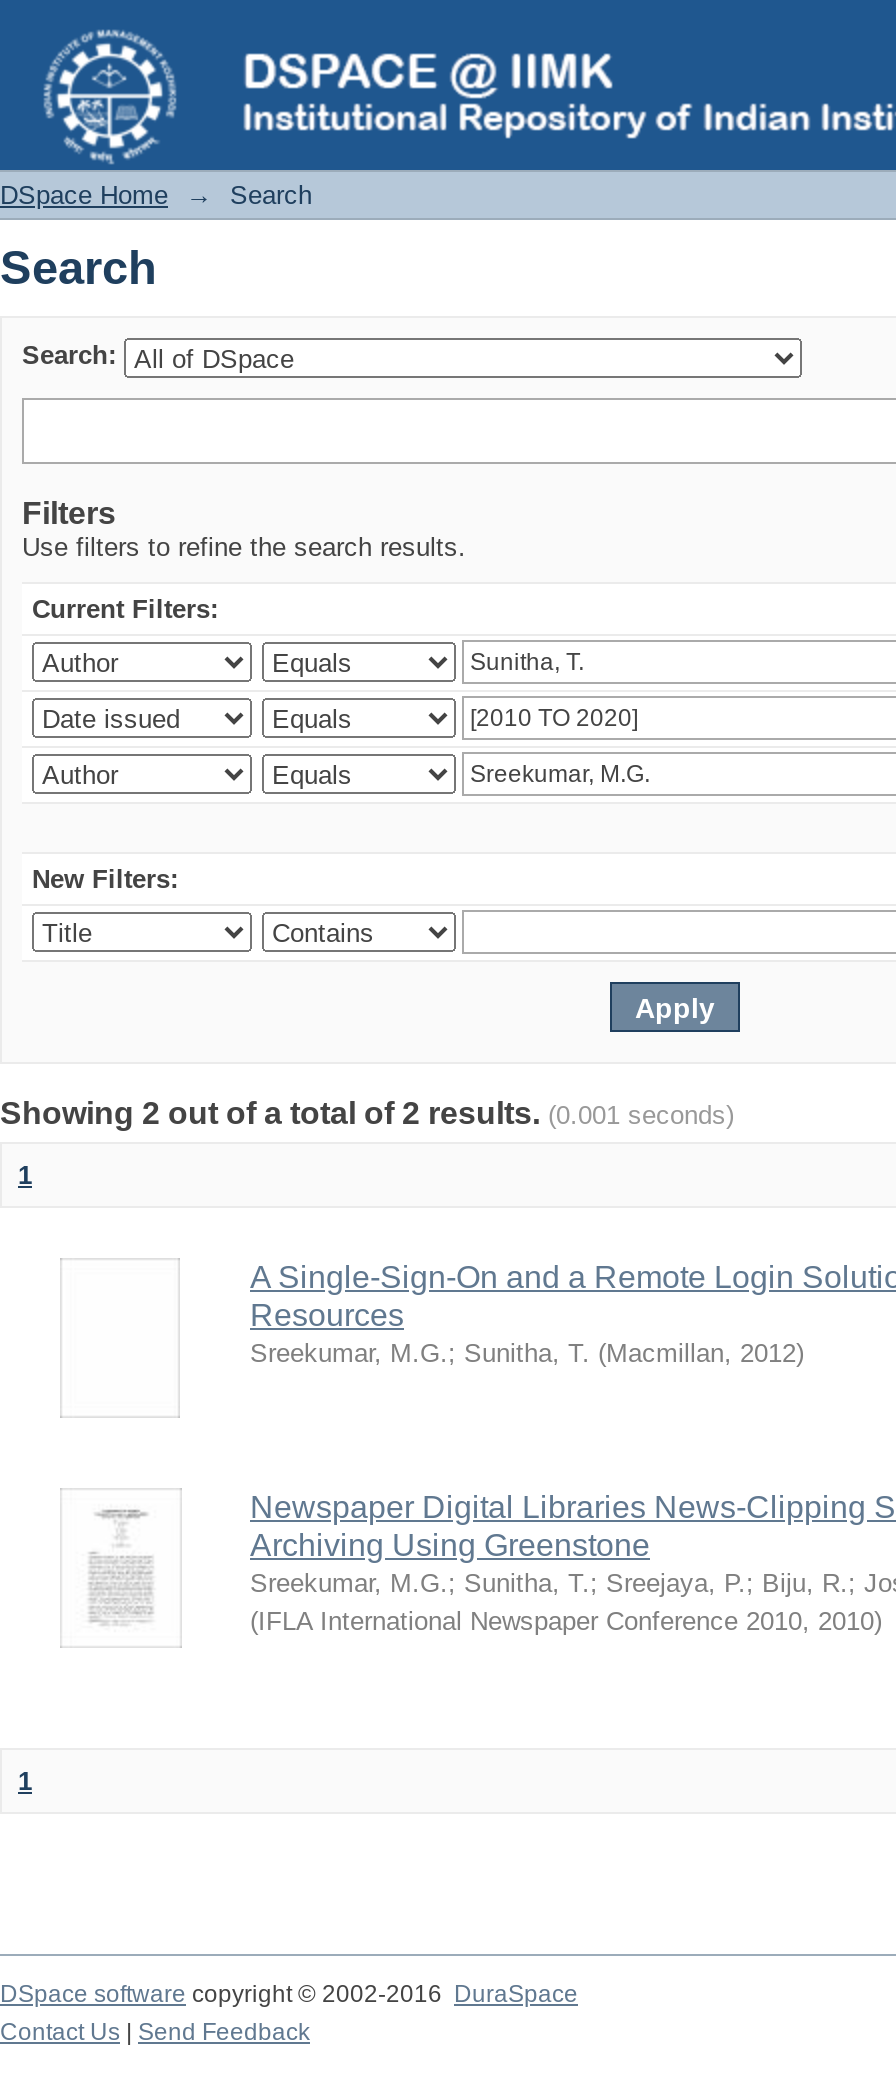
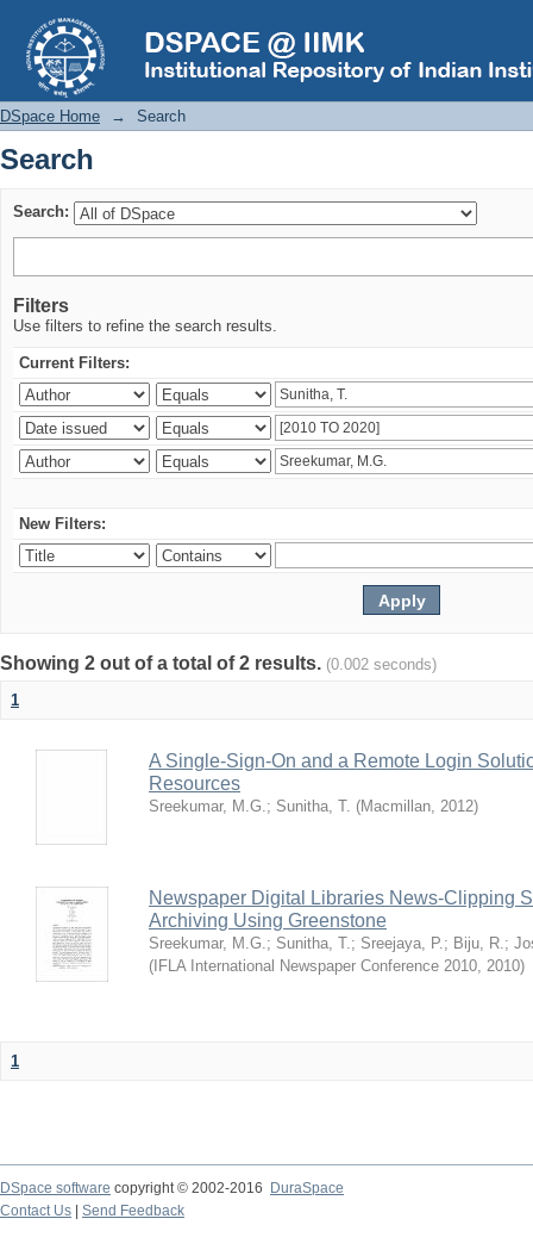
[0,1096,734,1130] Showing 2 out of a total of 2 results. (0.001 seconds) -> [0,653,437,673] Showing 2 out of a total of 2 results. (0.002 seconds)

